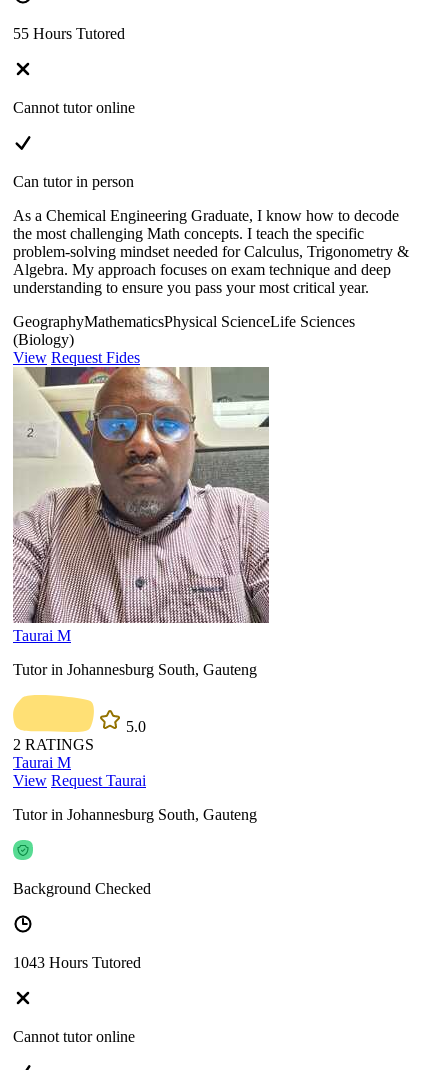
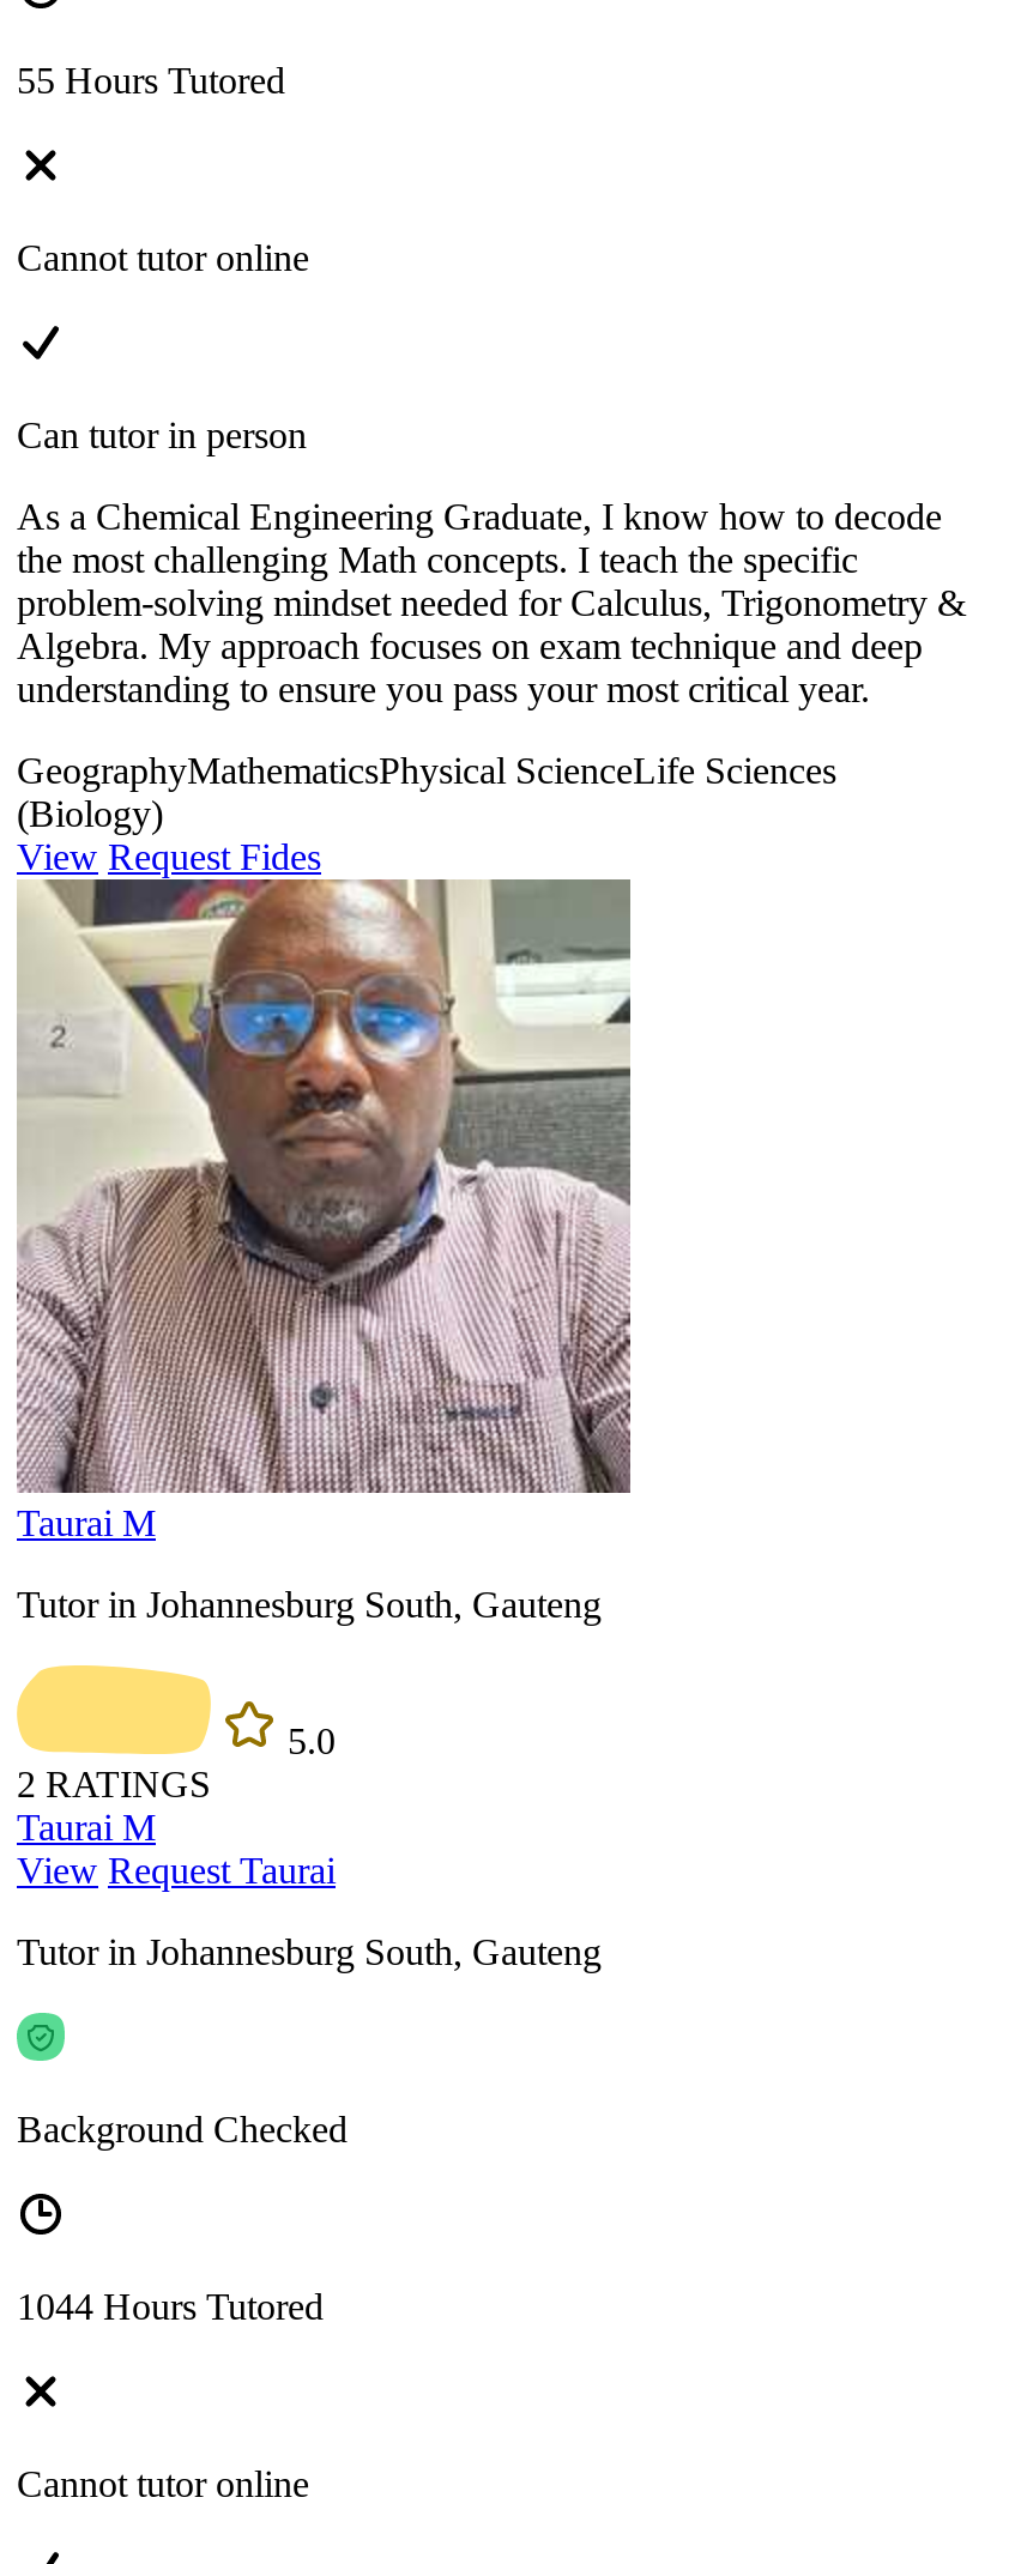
[13,954,141,971] 1043 Hours Tutored -> [17,2286,324,2326] 1044 Hours Tutored

